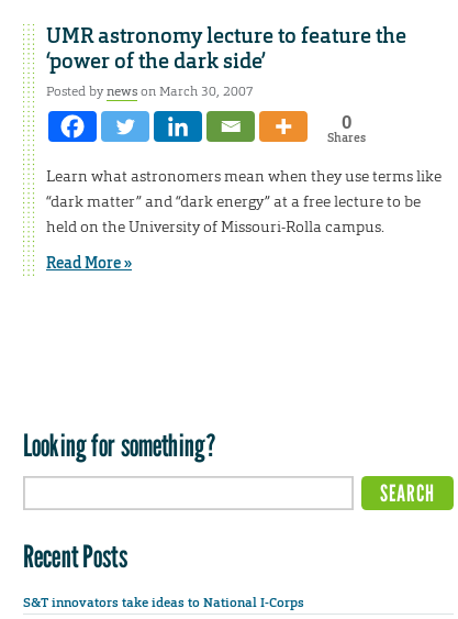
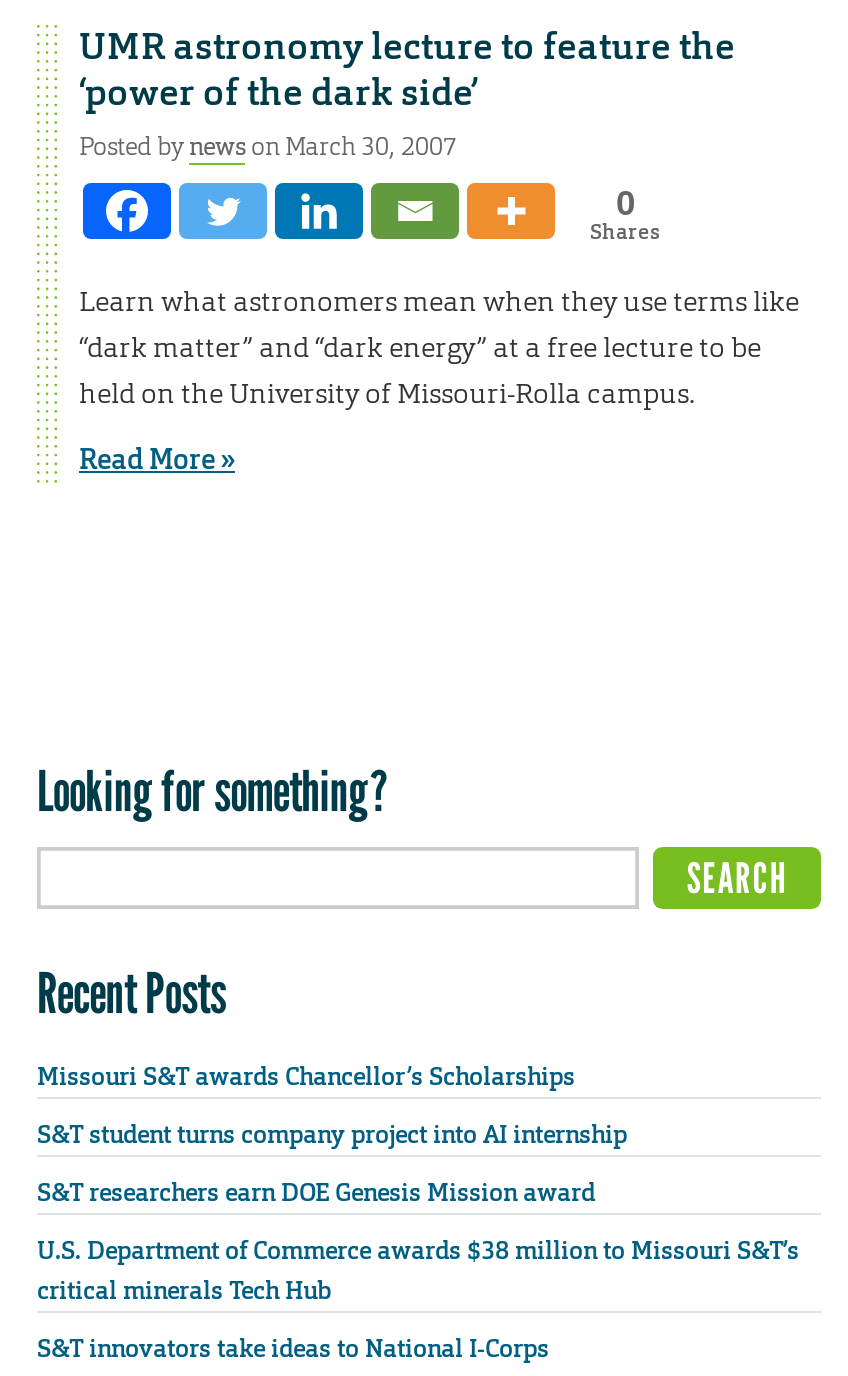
none -> [37,1060,799,1307] Missouri S&T awards Chancellor’s Scholarships | S&T student turns company project into AI internship | S&T researchers earn DOE Genesis Mission award | U.S. Department of Commerce awards $38 million to Missouri S&T’s | critical minerals Tech Hub

